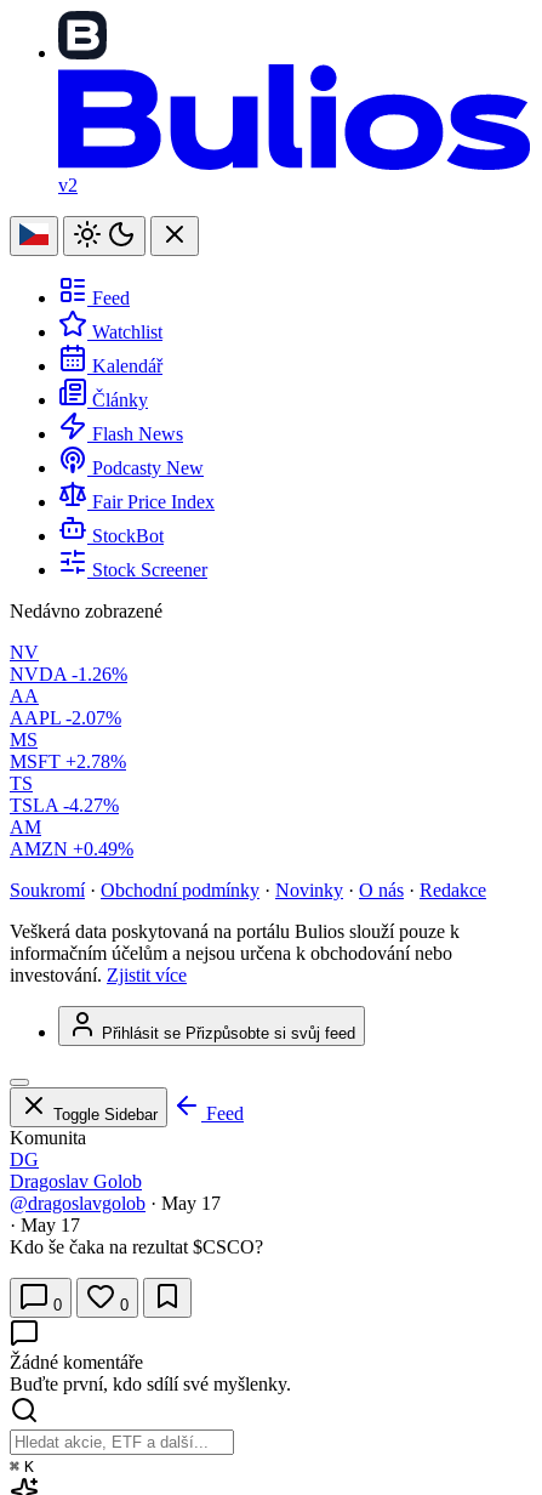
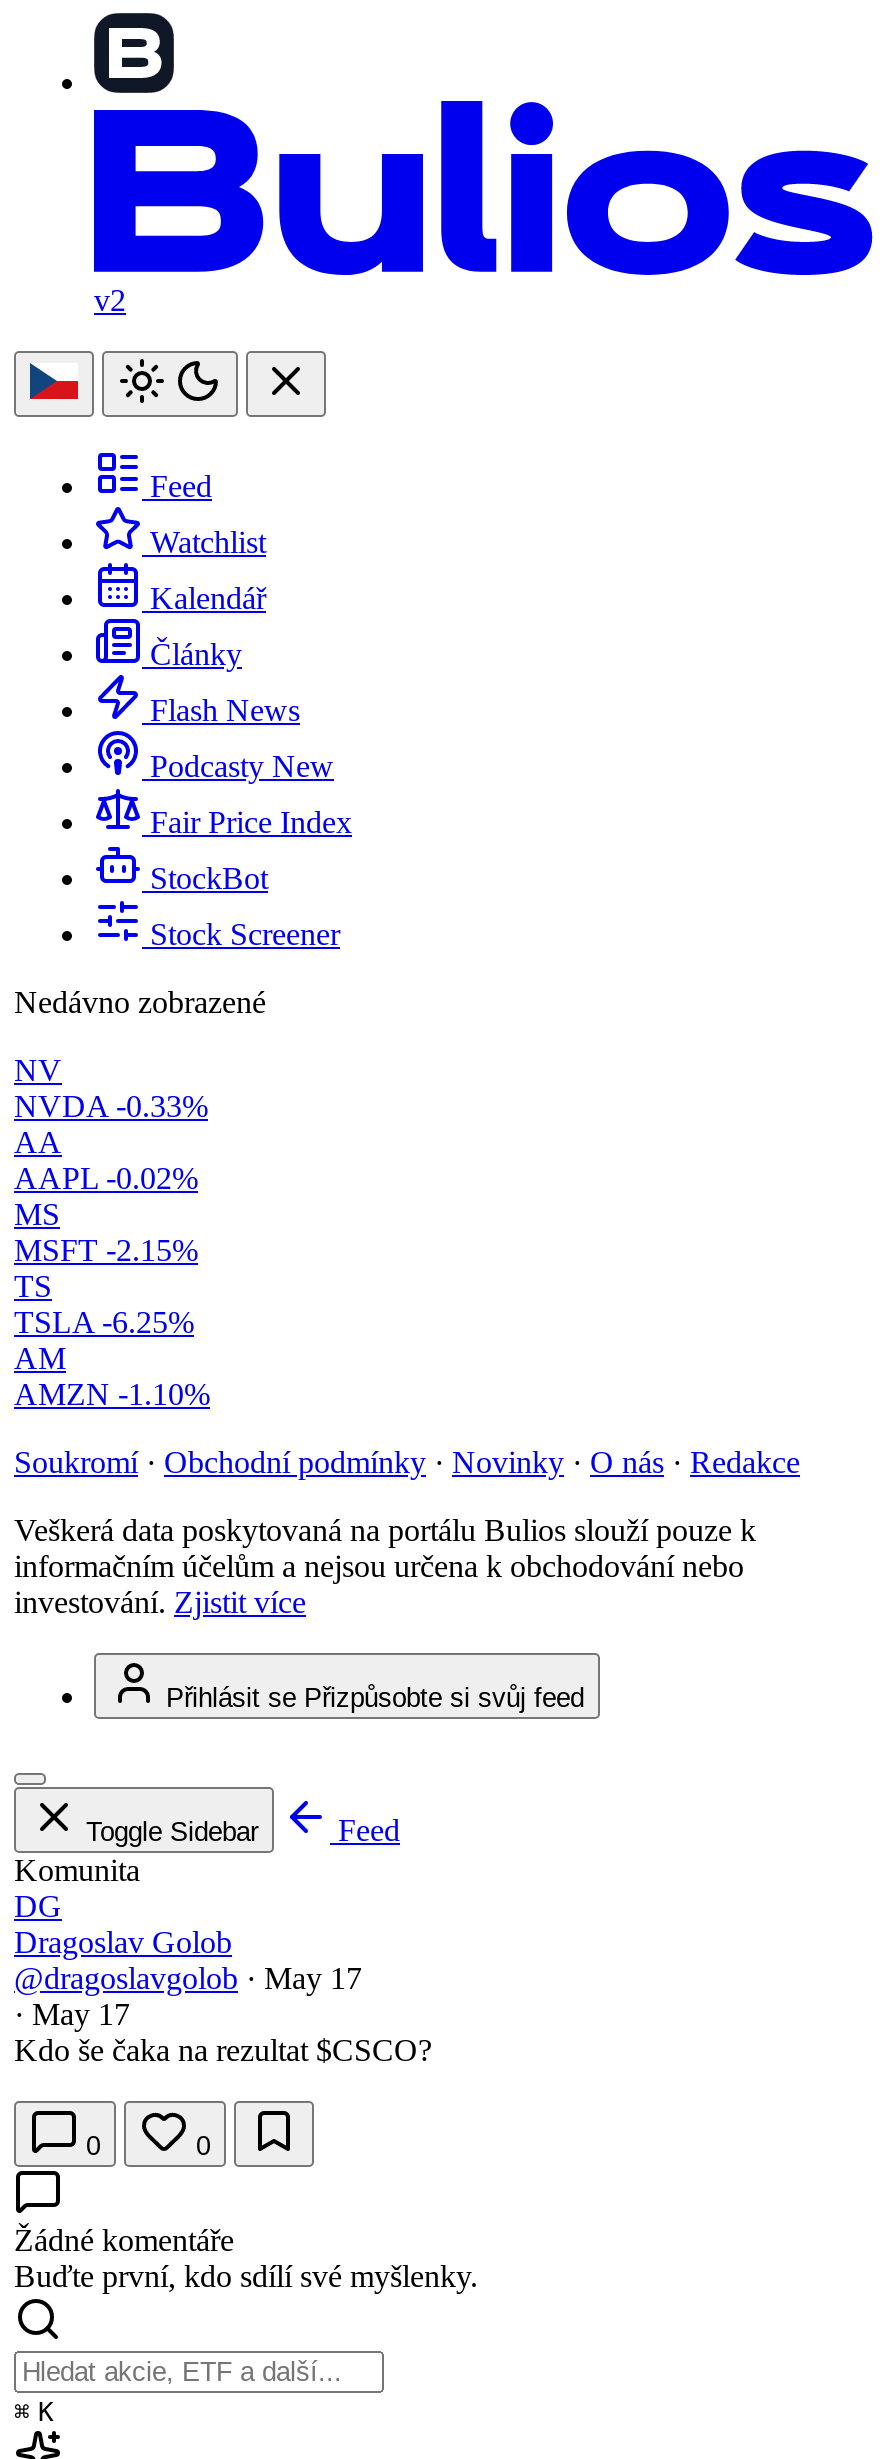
[10,664,127,685] NVDA -1.26% -> [14,1089,208,1123] NVDA -0.33%
[10,708,121,728] AAPL -2.07% -> [14,1161,198,1195] AAPL -0.02%
[10,751,126,772] MSFT +2.78% -> [14,1233,198,1267] MSFT -2.15%
[10,795,119,816] TSLA -4.27% -> [14,1305,194,1339] TSLA -6.25%
[10,839,133,859] AMZN +0.49% -> [14,1377,210,1411] AMZN -1.10%

